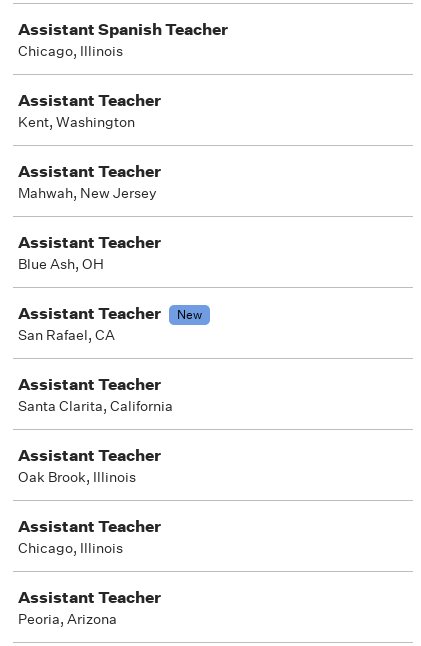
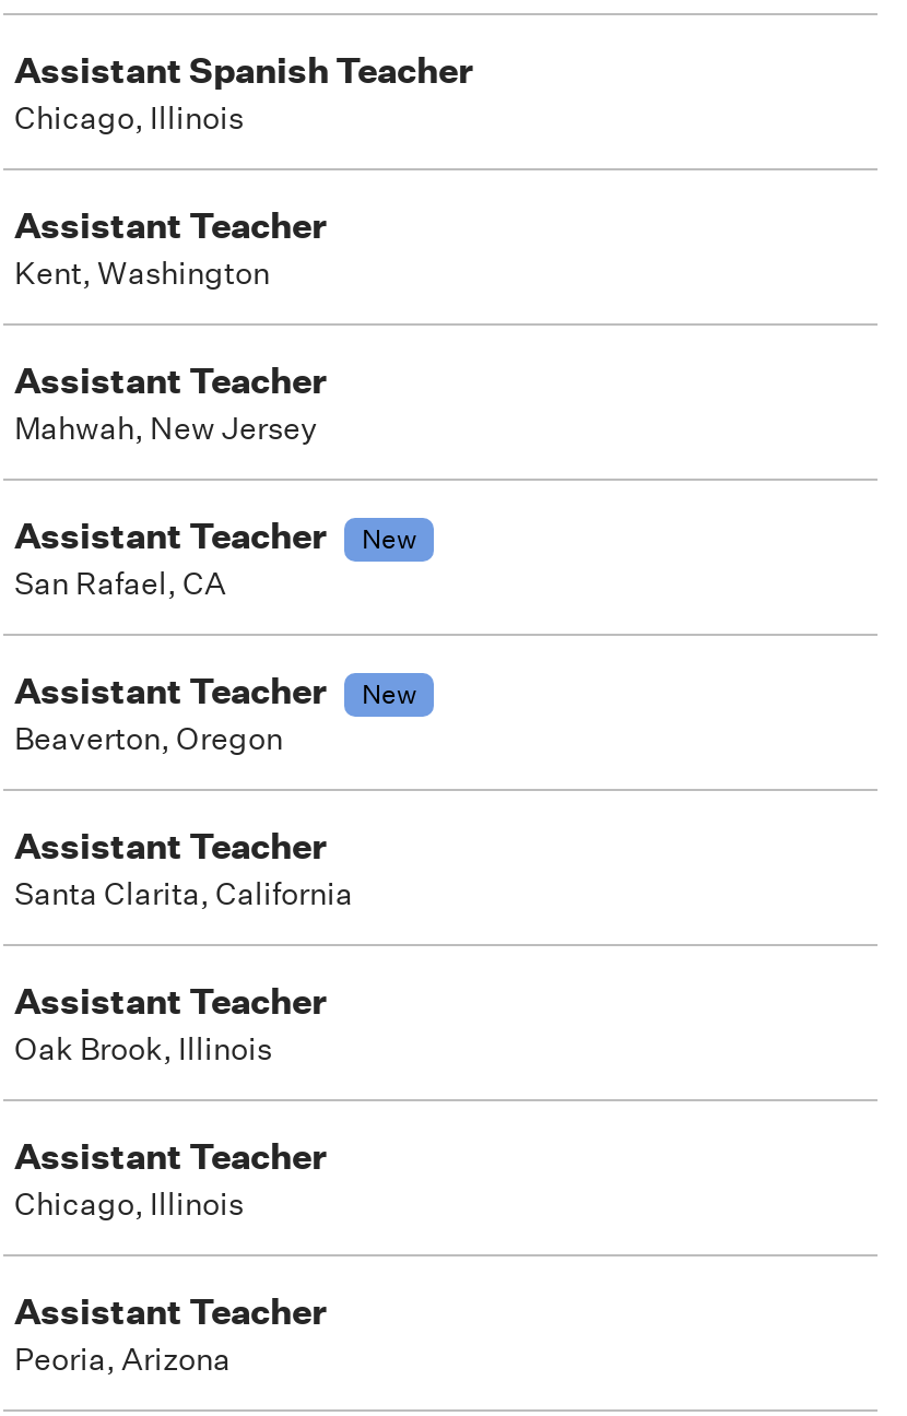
[18,255,104,273] Blue Ash, OH -> [14,519,416,602] New | San Rafael, CA
[18,326,115,344] San Rafael, CA -> [14,718,283,757] Beaverton, Oregon

